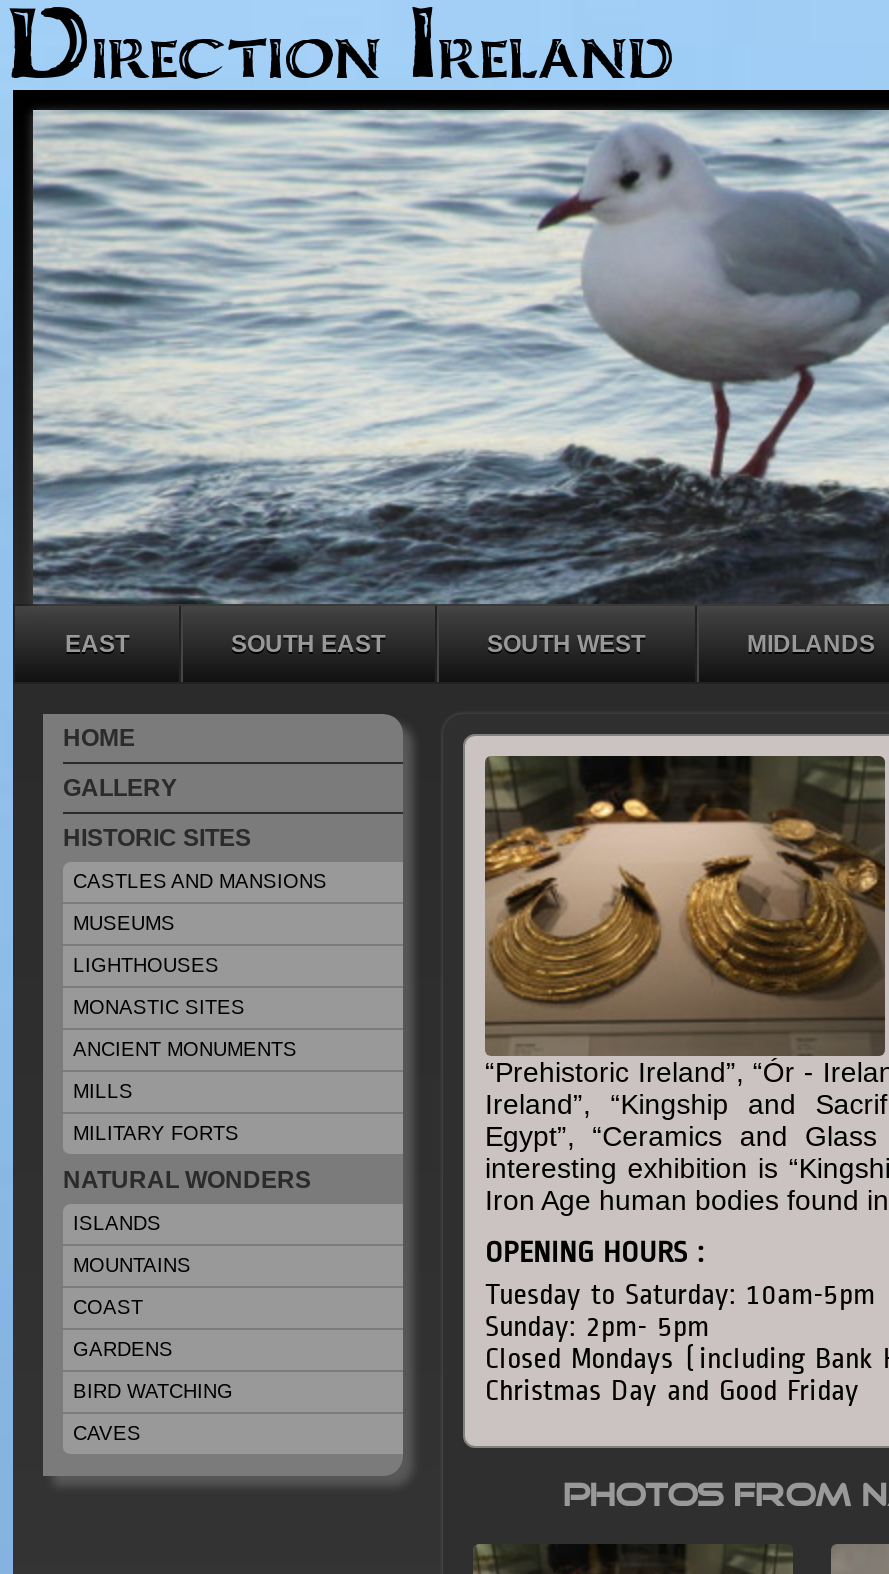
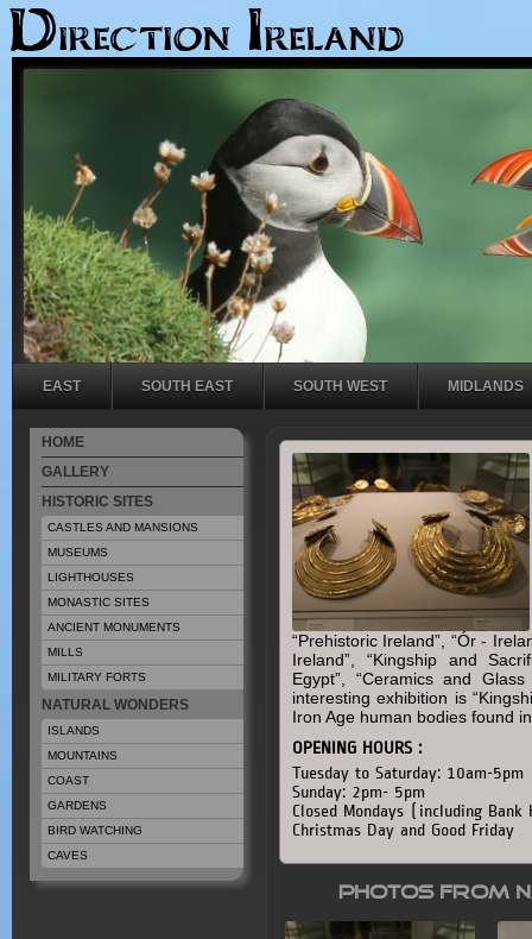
[31,108,883,604] [image] -> [23,68,528,364] [image]

